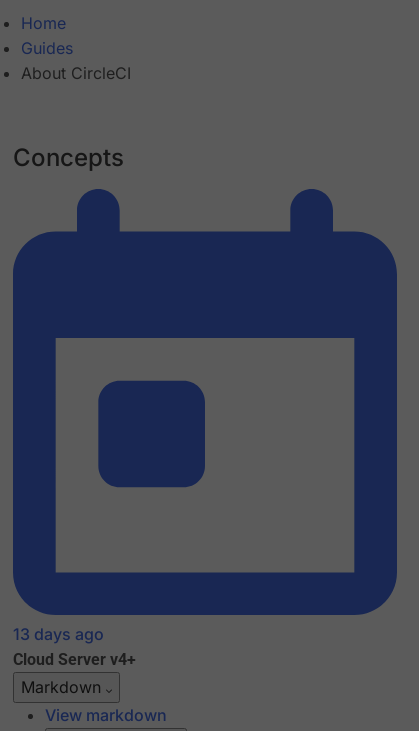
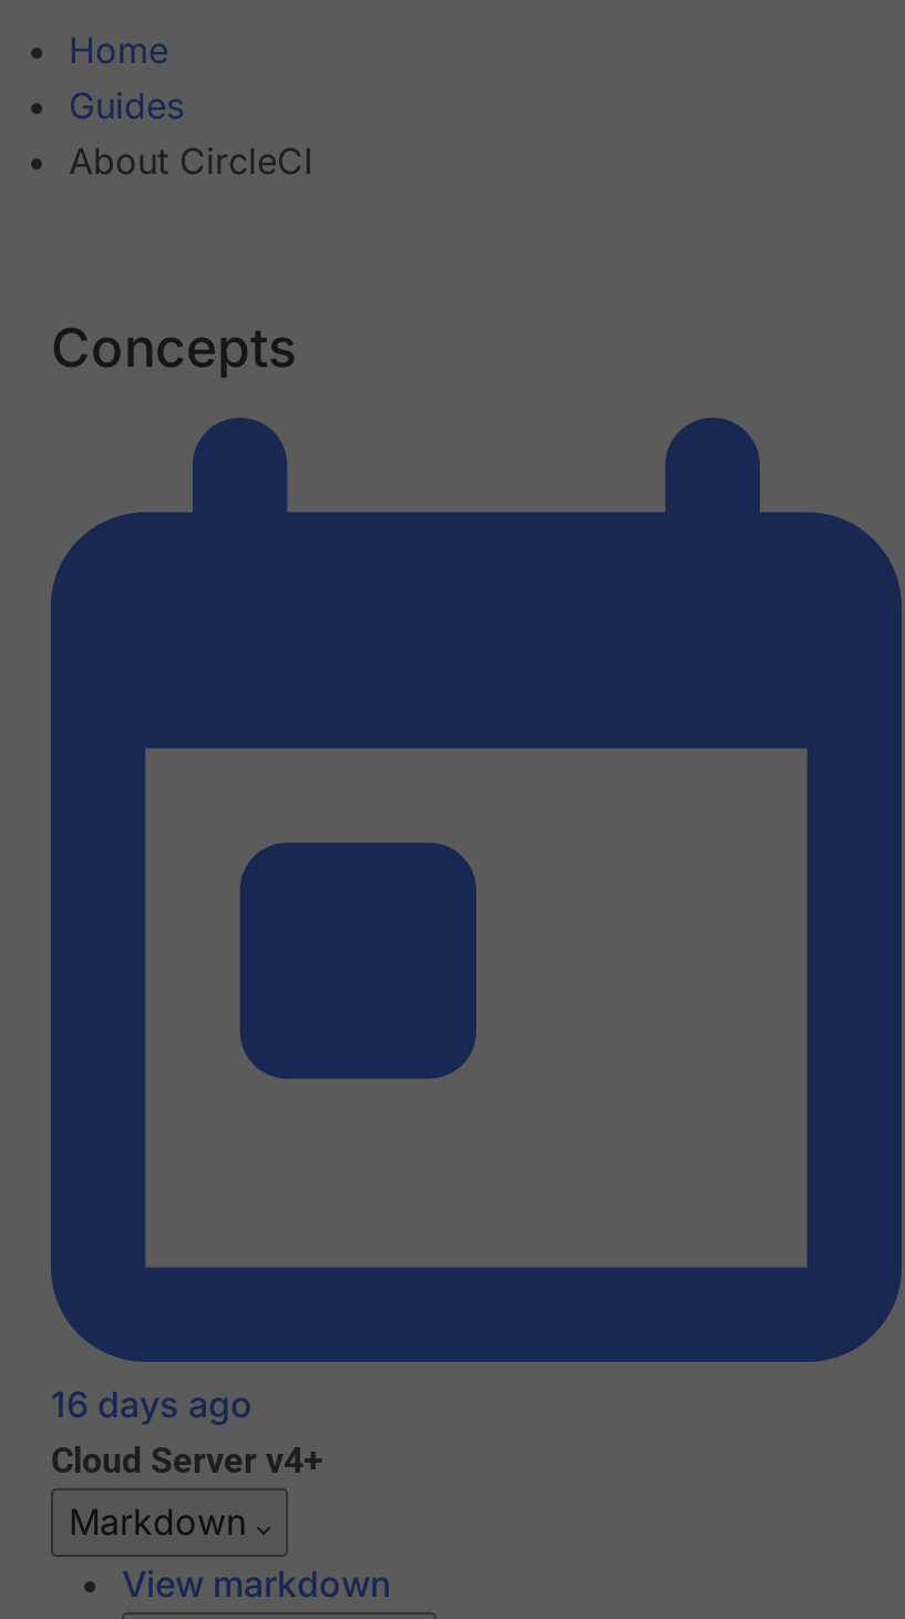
[13,624,104,644] 13 days ago -> [51,1383,253,1427] 16 days ago

